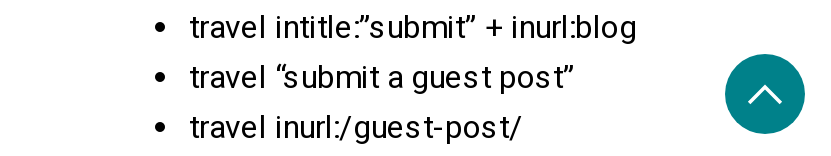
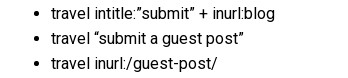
[723,52,807,136] [image] -> none

